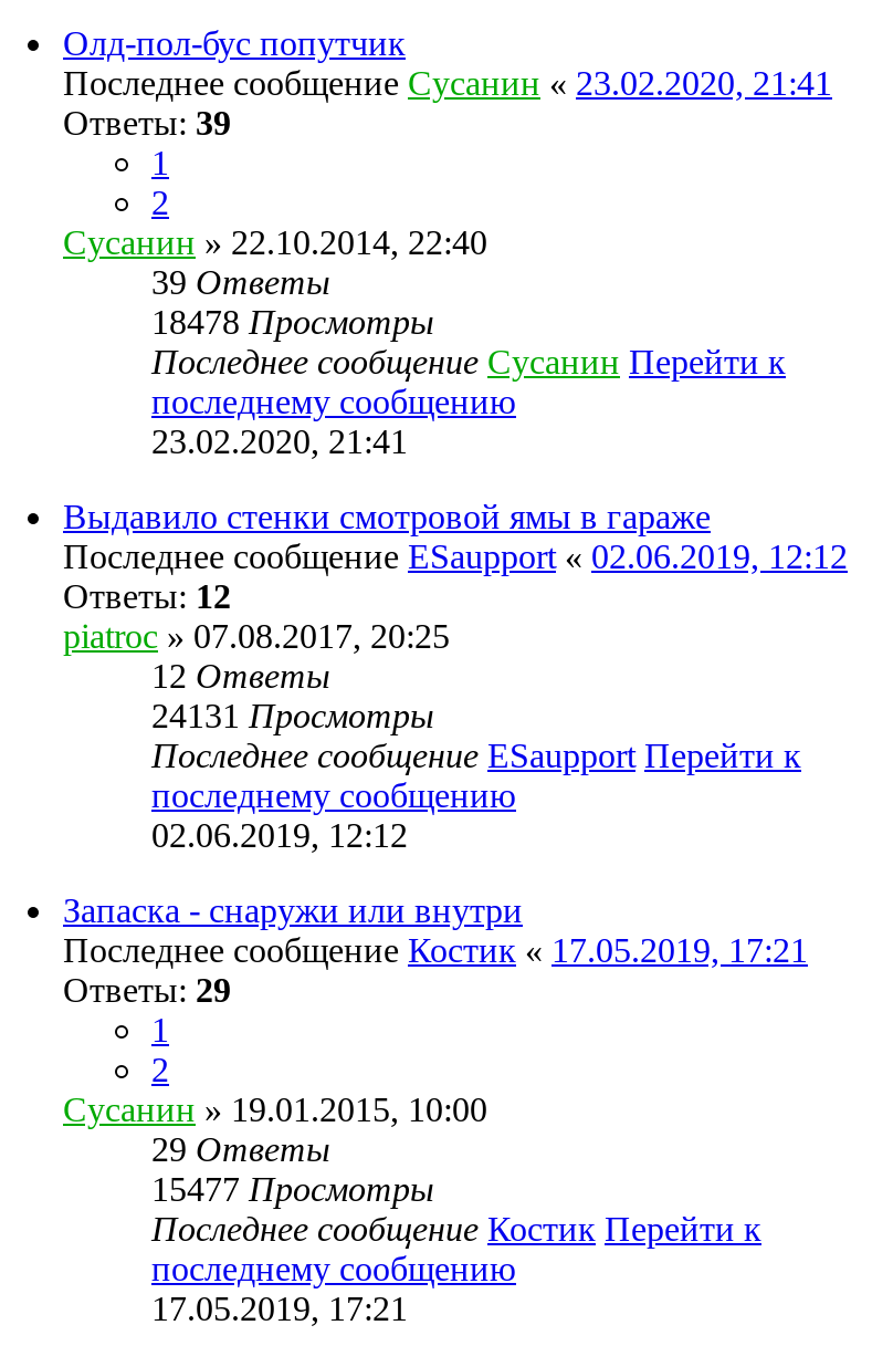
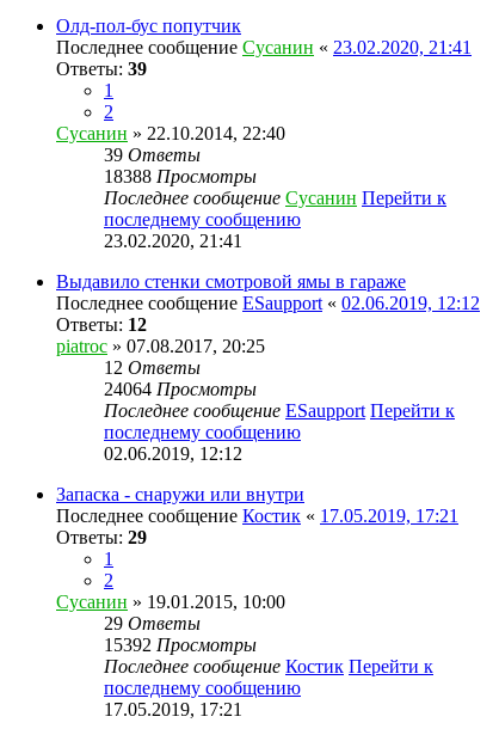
[151,303,434,340] 18478 Просмотры -> [104,166,257,186] 18388 Просмотры
[151,697,434,734] 24131 Просмотры -> [104,379,257,399] 24064 Просмотры
[151,1170,434,1208] 15477 Просмотры -> [104,634,257,655] 15392 Просмотры

